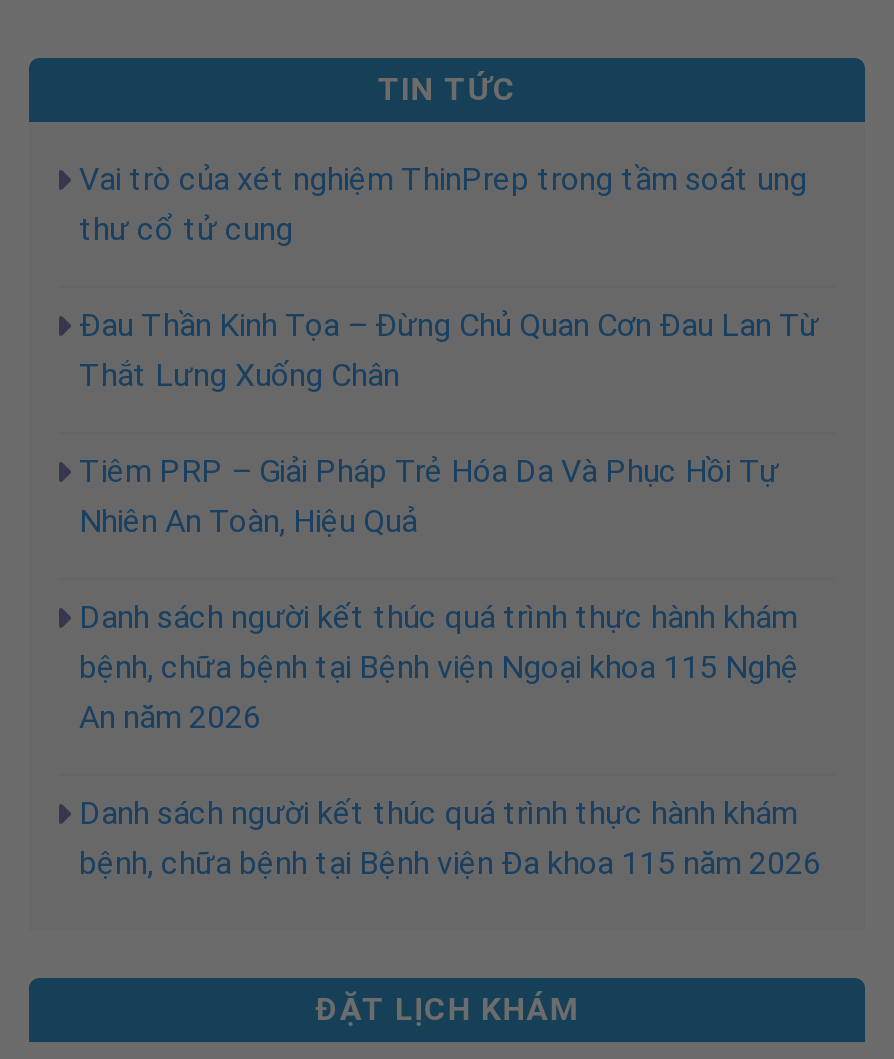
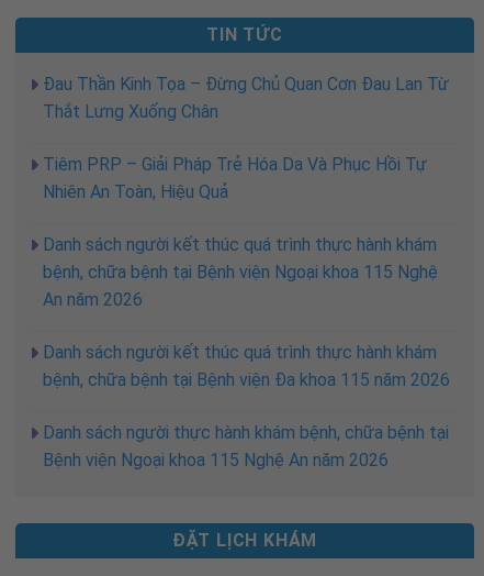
[79,160,807,248] Vai trò của xét nghiệm ThinPrep trong tầm soát ung | thư cổ tử cung -> none
moved [79,306,821,882] -> [43,73,450,390]: Đau Thần Kinh Tọa – Đừng Chủ Quan Cơn Đau Lan Từ | Thắt Lưng Xuống Chân | Tiêm PRP – Giải Pháp Trẻ Hóa Da Và Phục Hồi Tự | ... | Danh sách người kết thúc quá trình thực hành khám | bệnh, chữa bệnh tại Bệnh viện Đa khoa 115 năm 2026
none -> [43,422,449,470] Danh sách người thực hành khám bệnh, chữa bệnh tại | Bệnh viện Ngoại khoa 115 Nghệ An năm 2026

